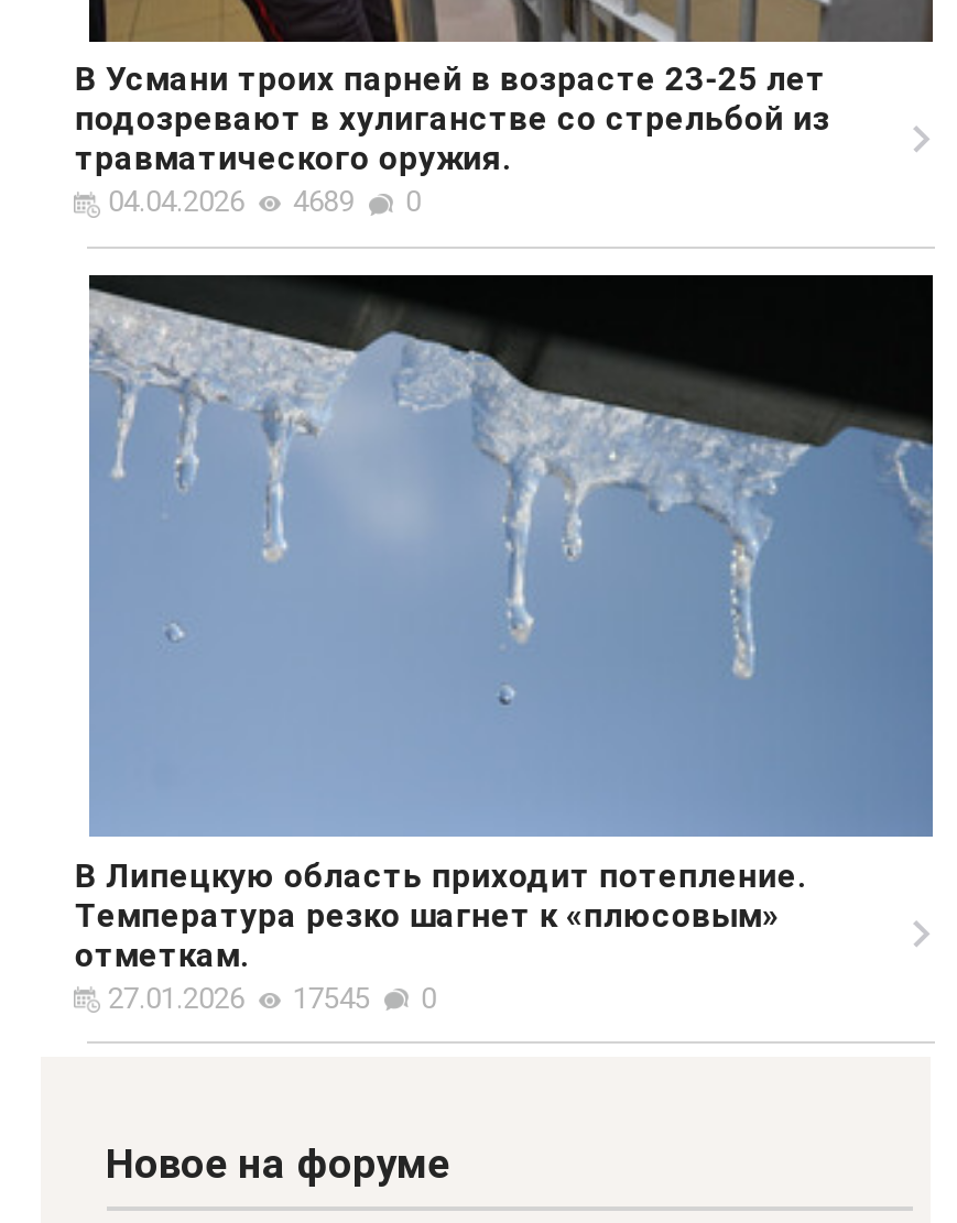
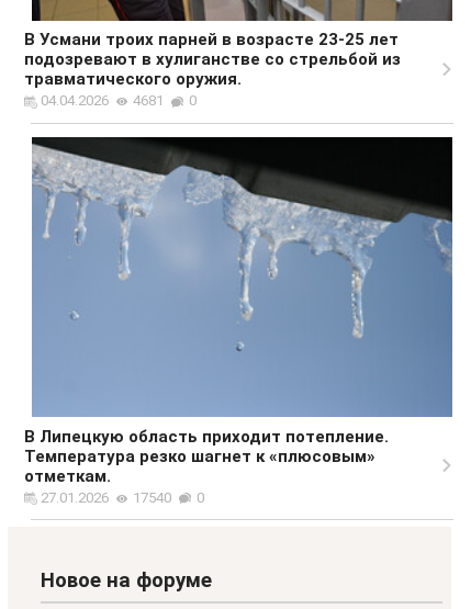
[108,186,420,219] 04.04.2026 4689 0 -> [41,93,197,109] 04.04.2026 4681 0
[108,981,436,1015] 27.01.2026 17545 0 -> [41,489,205,506] 27.01.2026 17540 0

